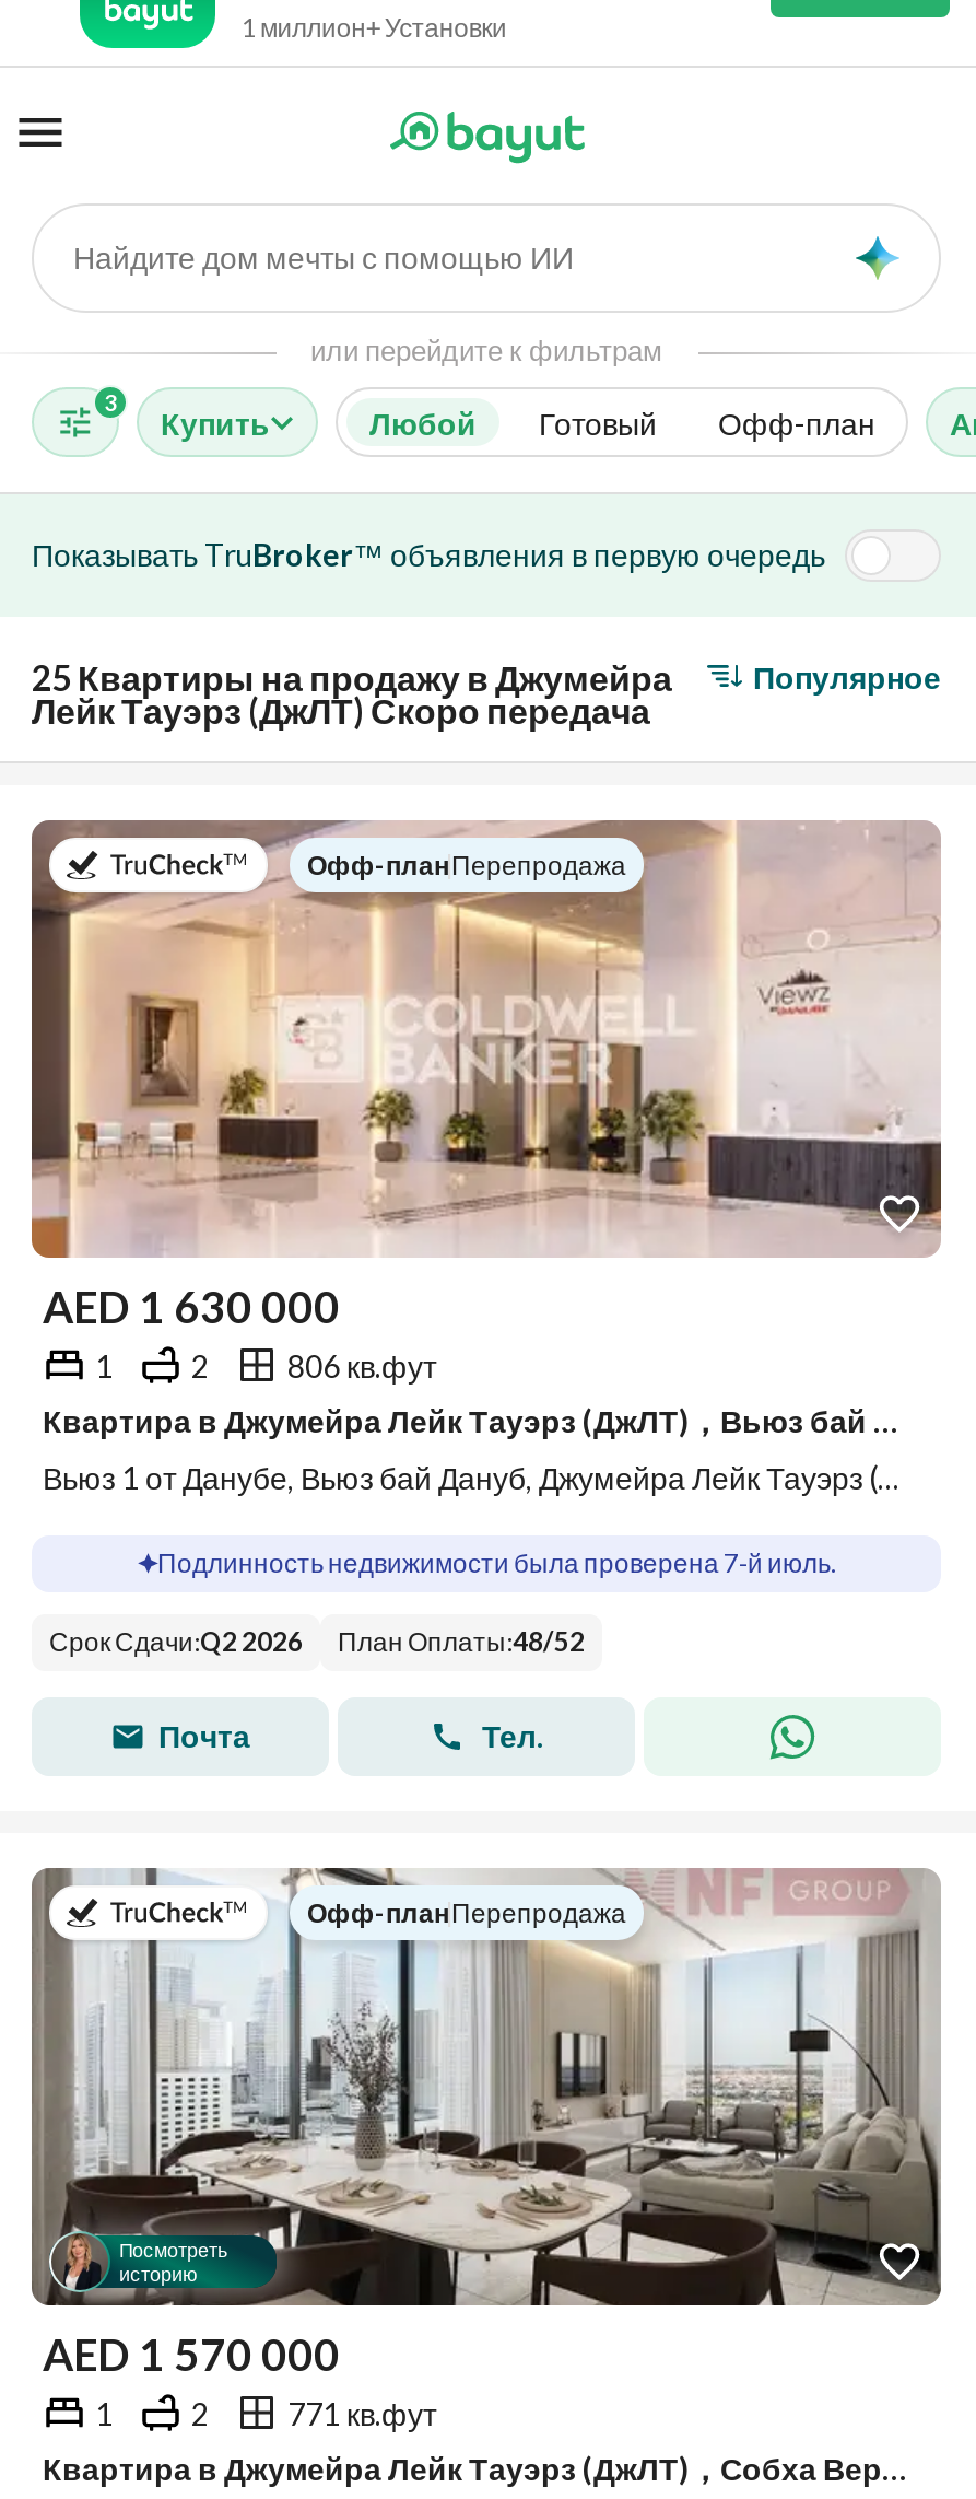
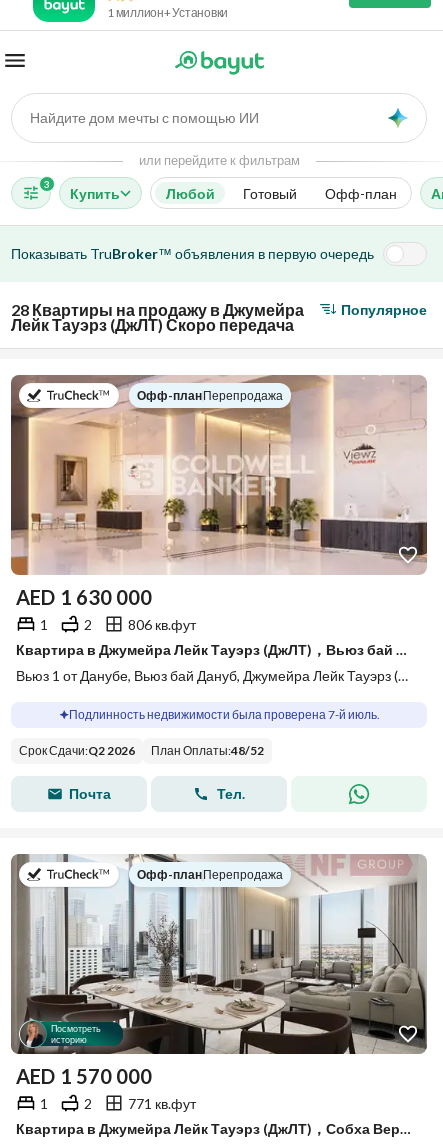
[32,656,672,698] 25 Квартиры на продажу в Джумейра -> [11,300,304,319] 28 Квартиры на продажу в Джумейра

